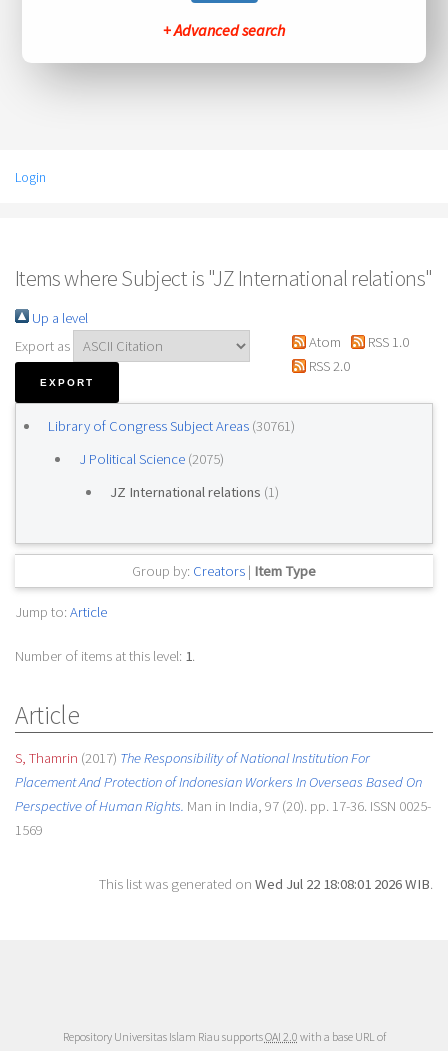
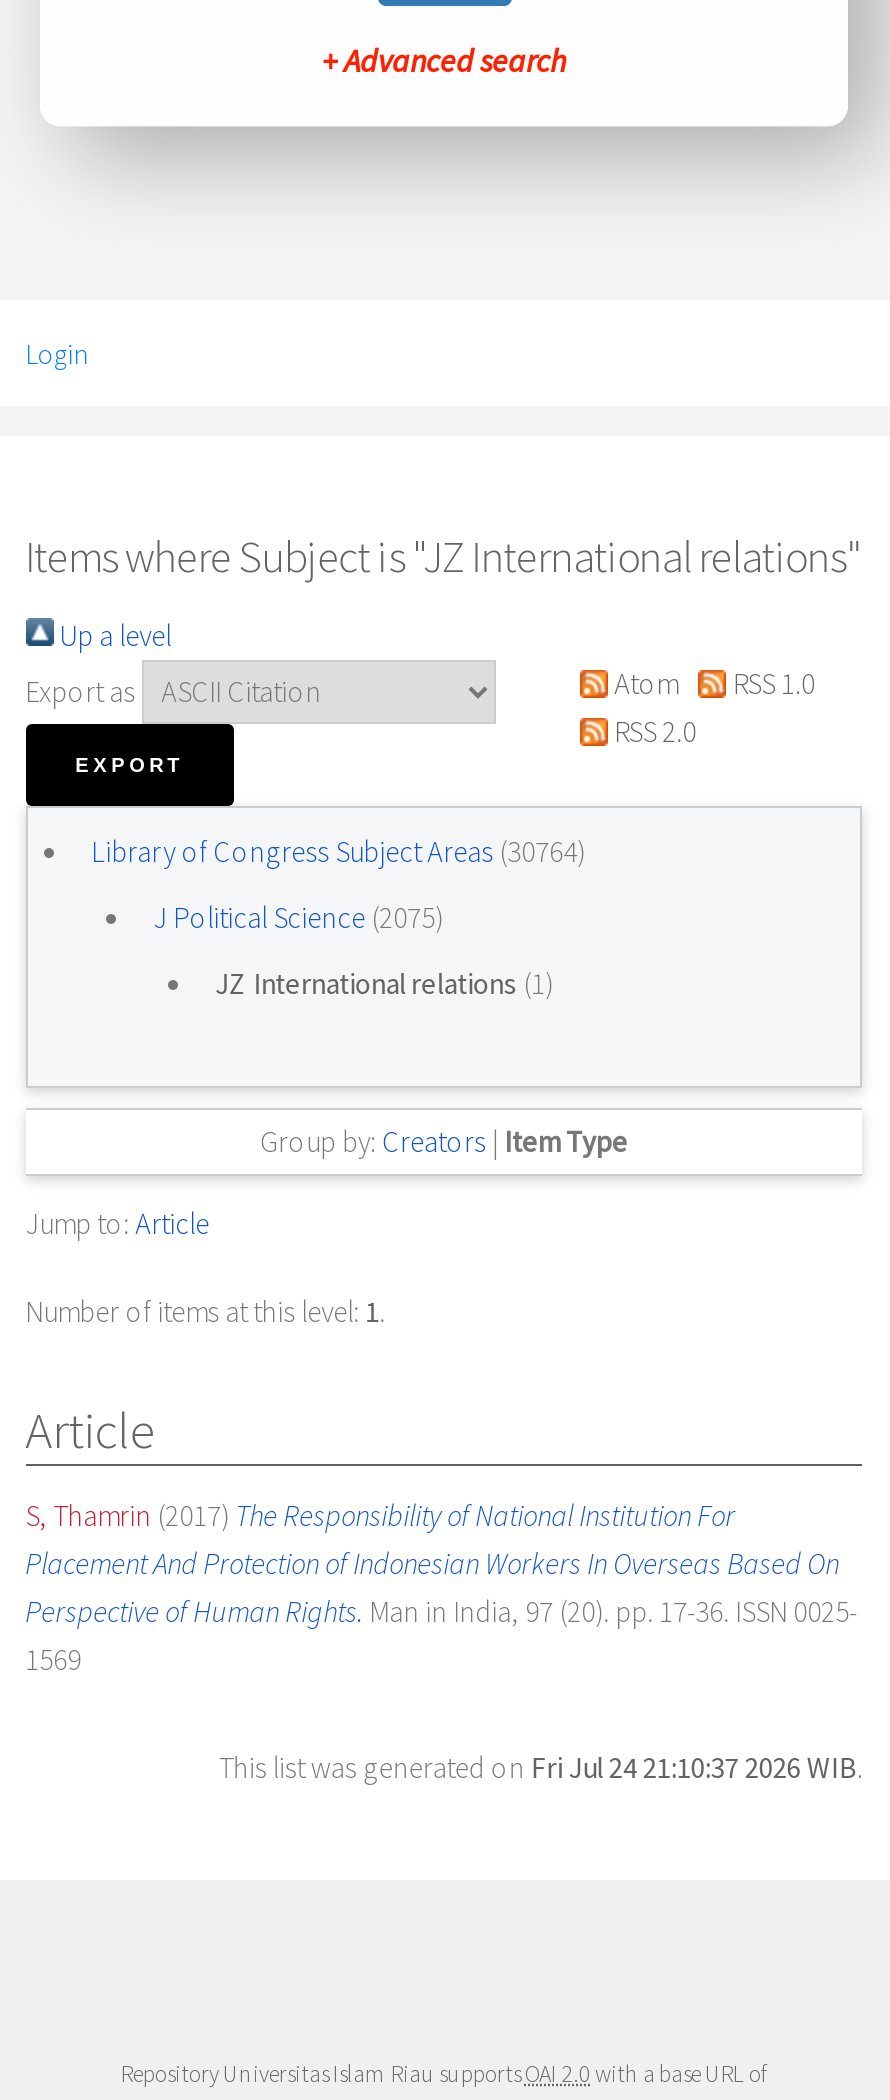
[48,417,295,435] Library of Congress Subject Areas (30761) -> [91,834,585,870] Library of Congress Subject Areas (30764)
[99,875,433,893] This list was generated on Wed Jul 22 18:08:01 2026 WIB. -> [219,1751,863,1787] This list was generated on Fri Jul 24 21:10:37 2026 WIB.

